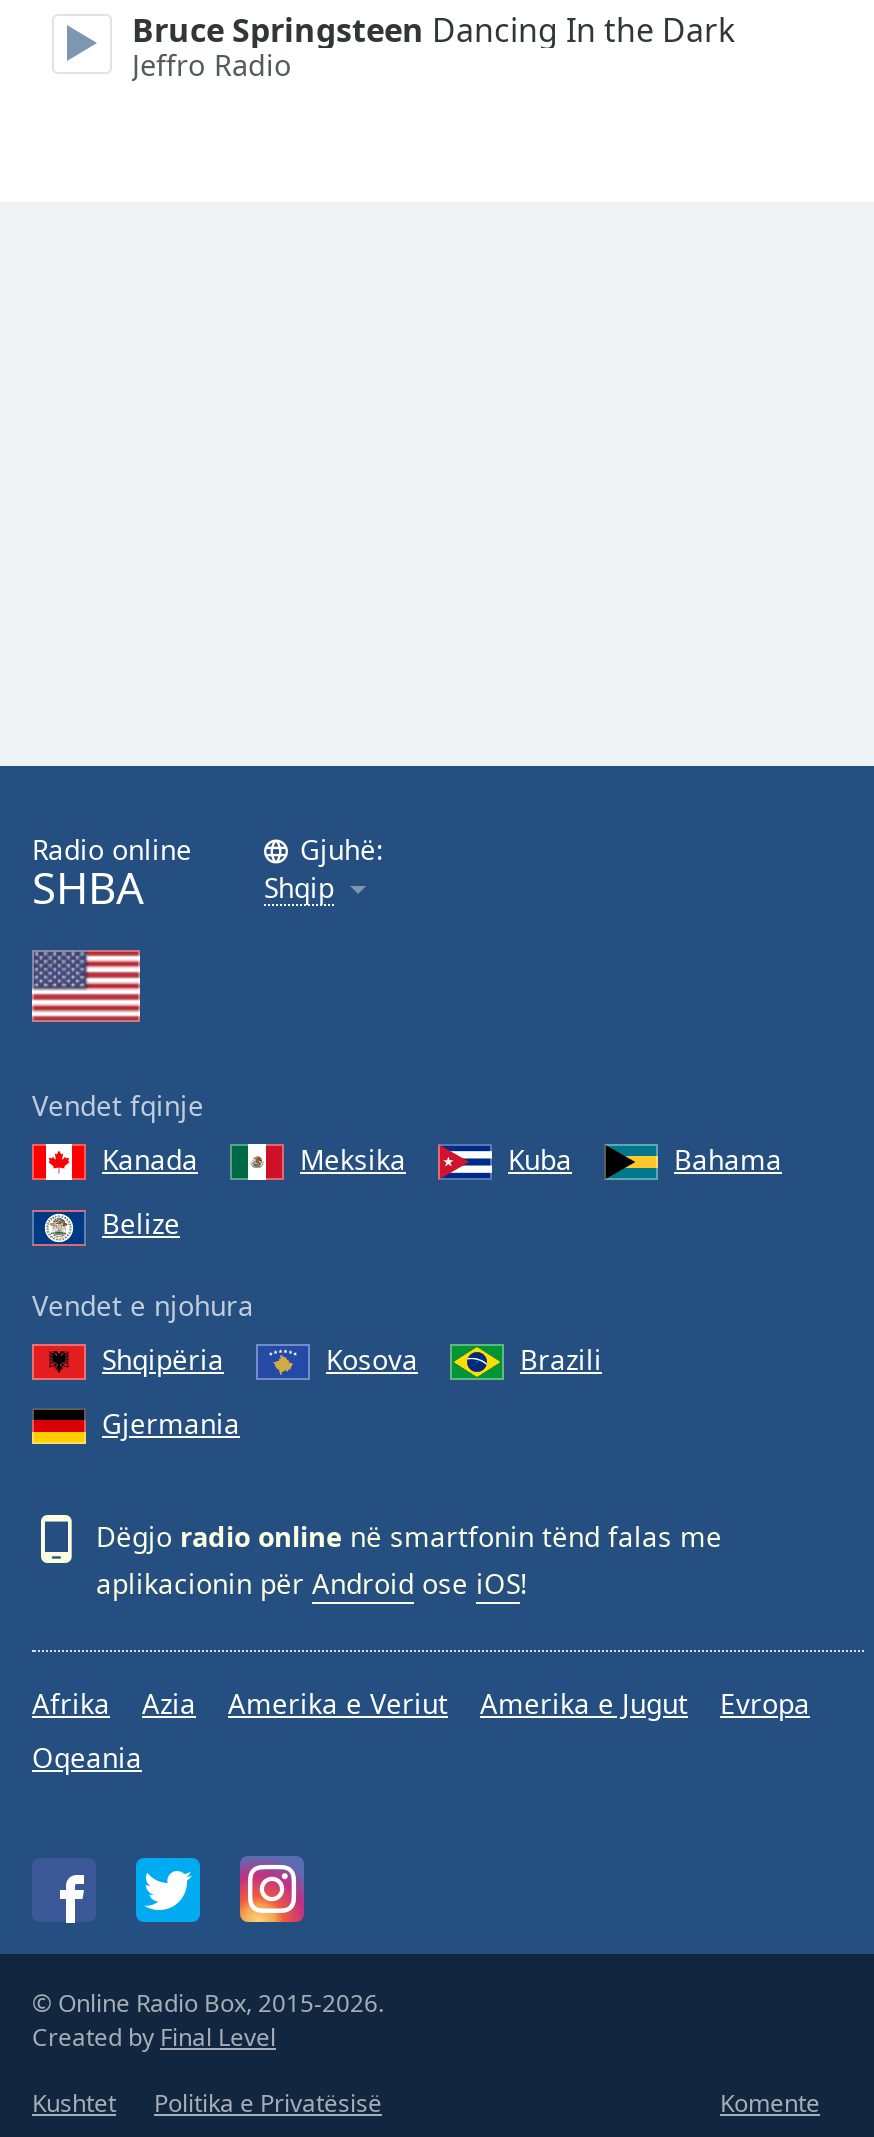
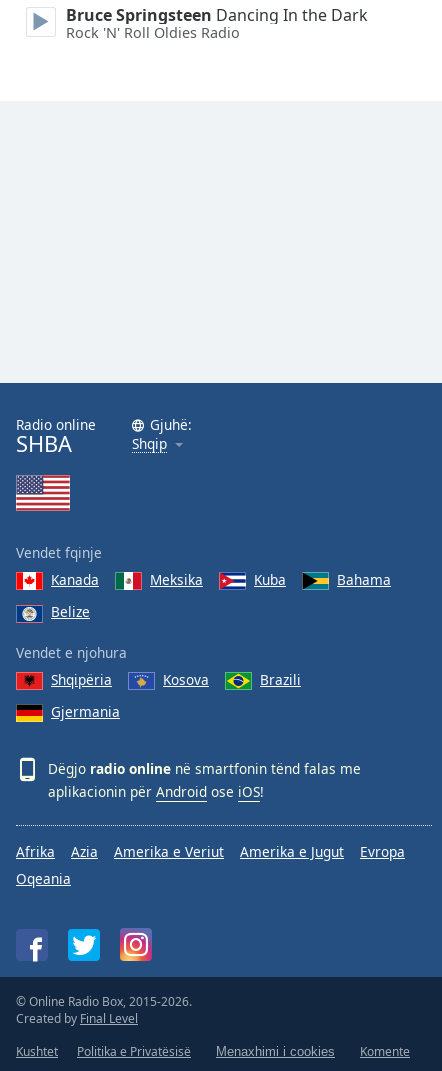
[132,47,292,85] Jeffro Radio -> [66,23,240,42] Rock 'N' Roll Oldies Radio
none -> [216,1044,335,1059] Menaxhimi i cookies

